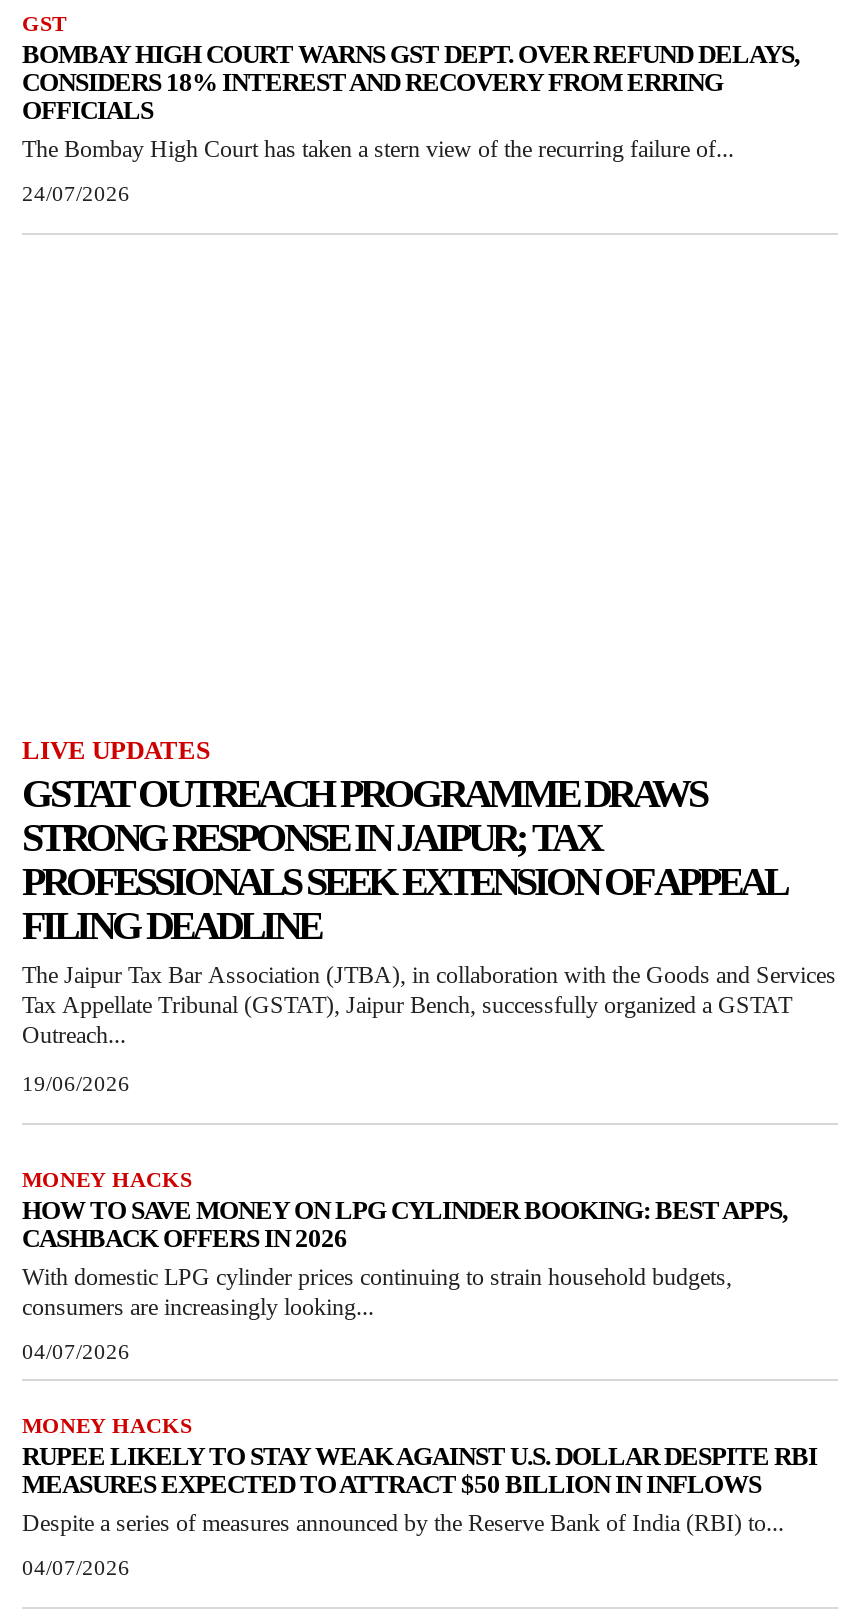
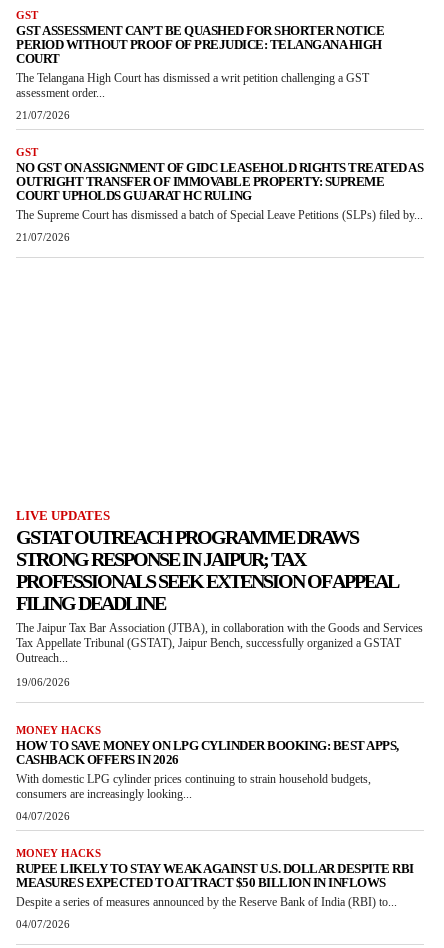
[22,40,799,206] BOMBAY HIGH COURT WARNS GST DEPT. OVER REFUND DELAYS, | CONSIDERS 18% INTEREST AND RECOVERY FROM ERRING | OFFICIALS | The Bombay High Court has taken a stern view of the recurring failure of... | 24/07/2026 -> [16,23,423,243] GST ASSESSMENT CAN’T BE QUASHED FOR SHORTER NOTICE | PERIOD WITHOUT PROOF OF PREJUDICE: TELANGANA HIGH | COURT | The Telangana High Court has dismissed a writ petition challenging a GST | assessment order... | 21/07/2026 | GST | NO GST ON ASSIGNMENT OF GIDC LEASEHOLD RIGHTS TREATED AS | OUTRIGHT TRANSFER OF IMMOVABLE PROPERTY: SUPREME | COURT UPHOLDS GUJARAT HC RULING | The Supreme Court has dismissed a batch of Special Leave Petitions (SLPs) filed by... | 21/07/2026

